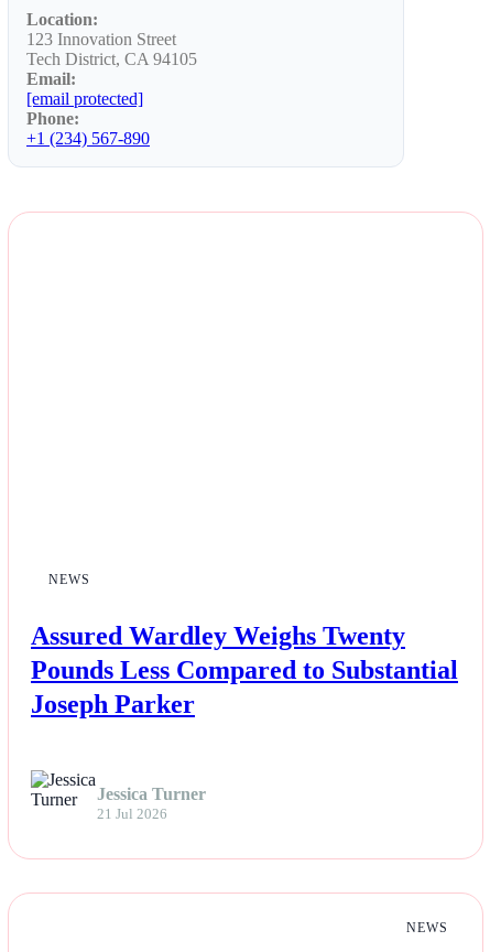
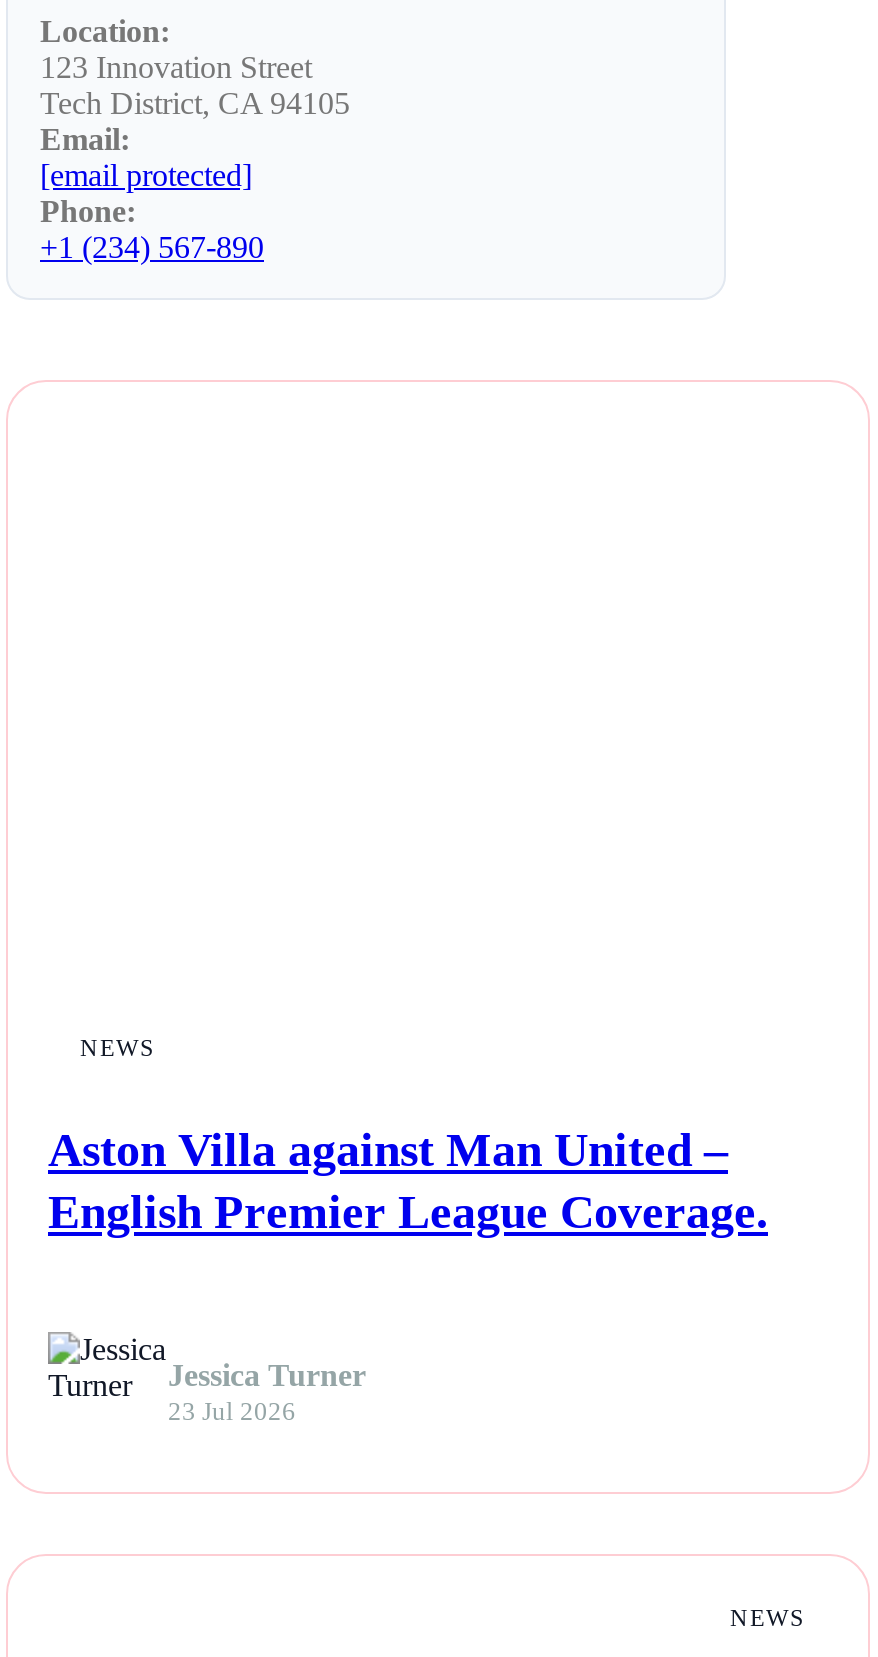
[31,621,458,718] Assured Wardley Weighs Twenty | Pounds Less Compared to Substantial | Joseph Parker -> [48,1124,768,1238] Aston Villa against Man United – | English Premier League Coverage.
[97,806,167,821] 21 Jul 2026 -> [168,1397,296,1425] 23 Jul 2026

